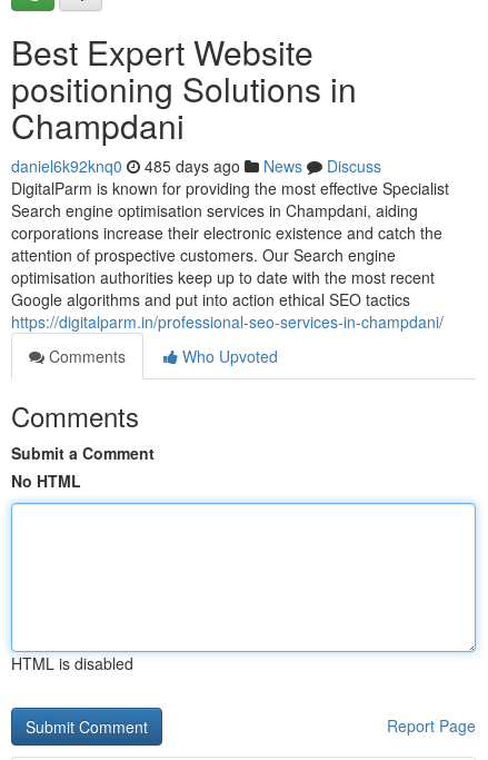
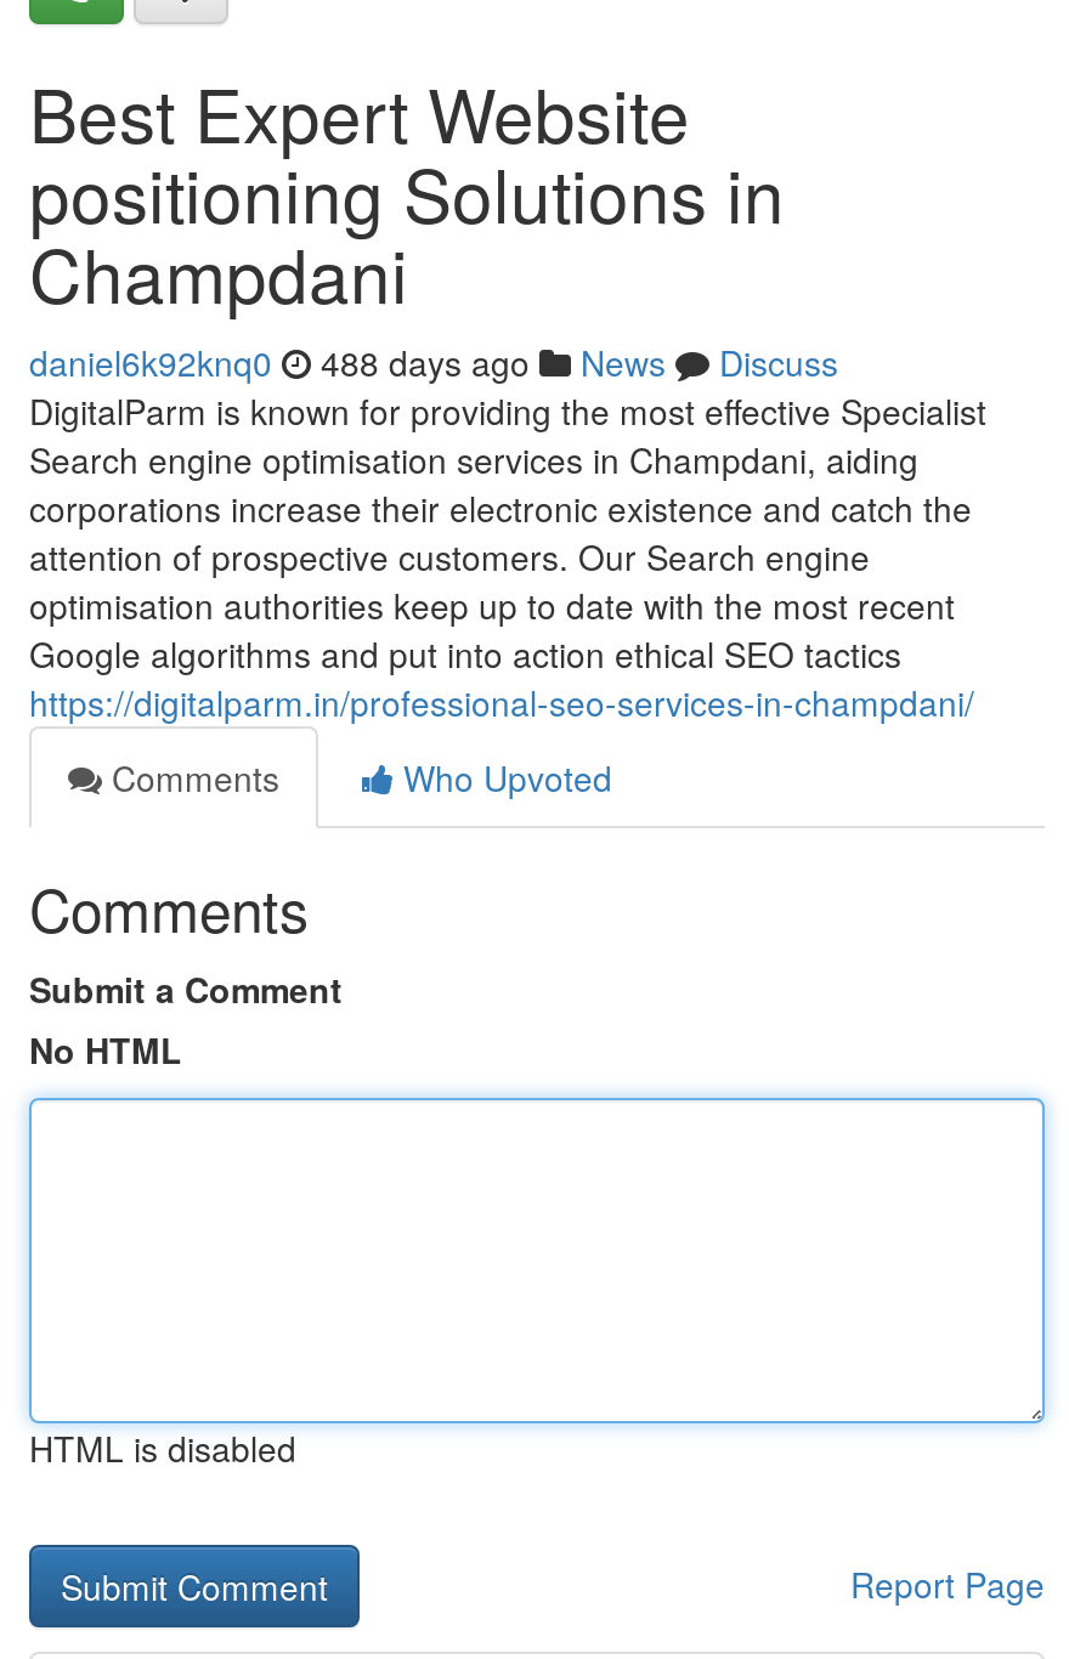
[11,155,381,177] daniel6k92knq0 485 days ago News Discuss -> [29,338,838,386] daniel6k92knq0 488 days ago News Discuss

